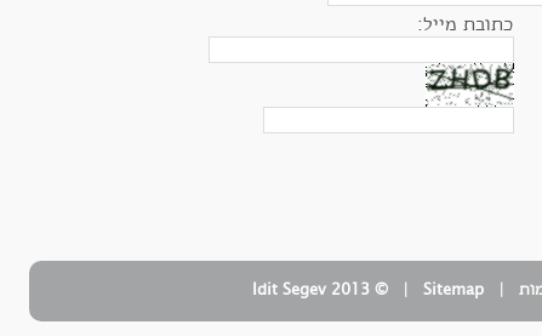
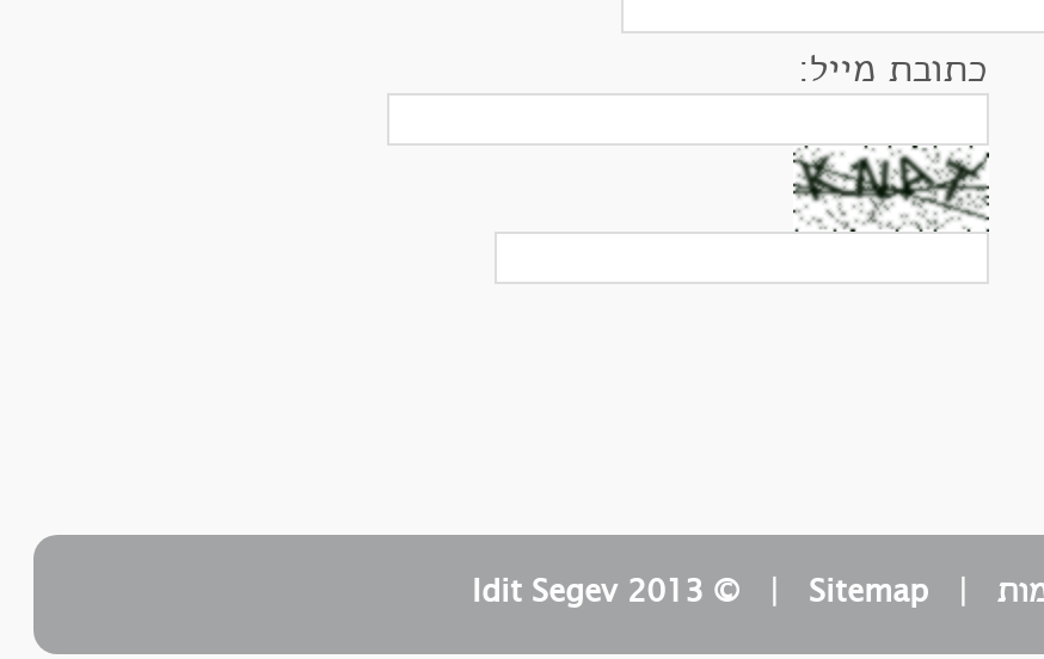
[415,62,515,108] [image] -> [791,143,991,234] [image]

